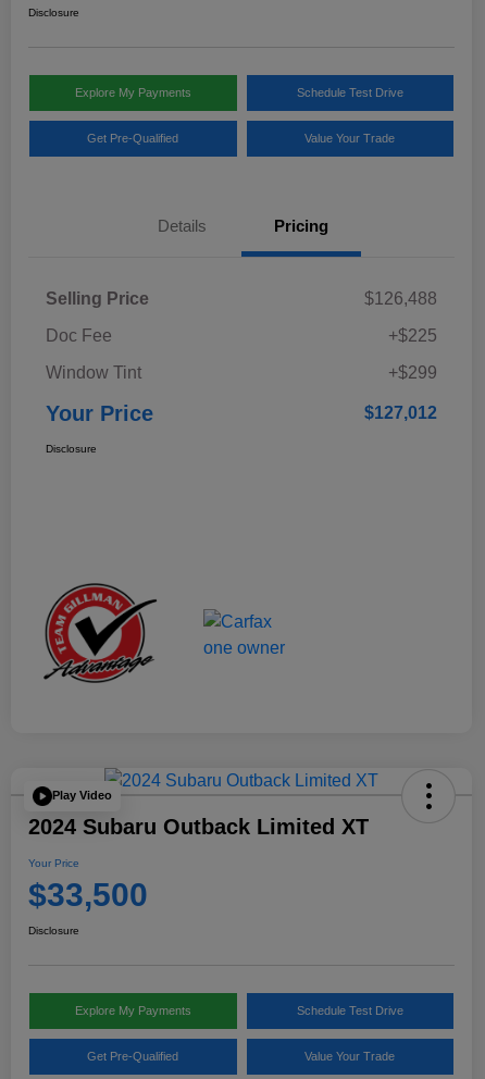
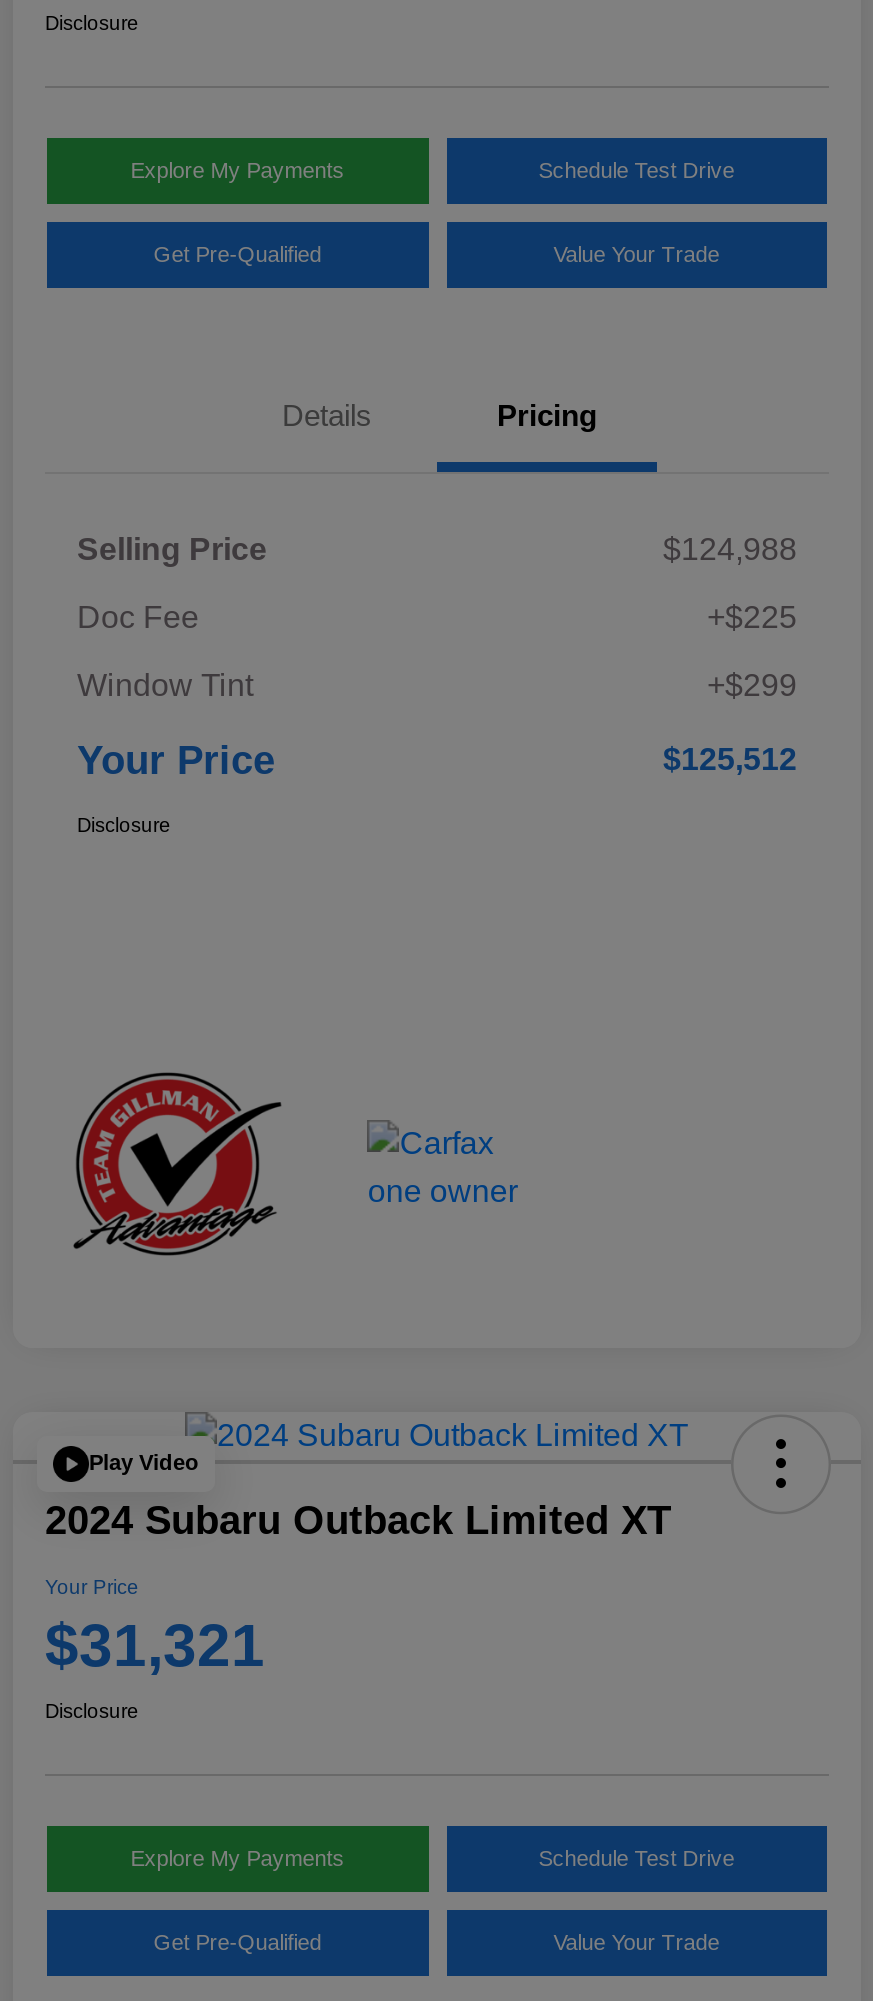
[364,289,437,308] $126,488 -> [663,532,797,566] $124,988
[364,403,437,422] $127,012 -> [663,742,797,776] $125,512
[28,876,148,912] $33,500 -> [45,1612,265,1678] $31,321

